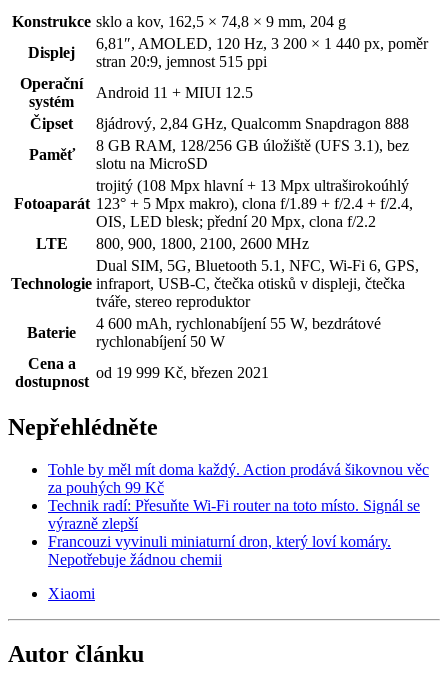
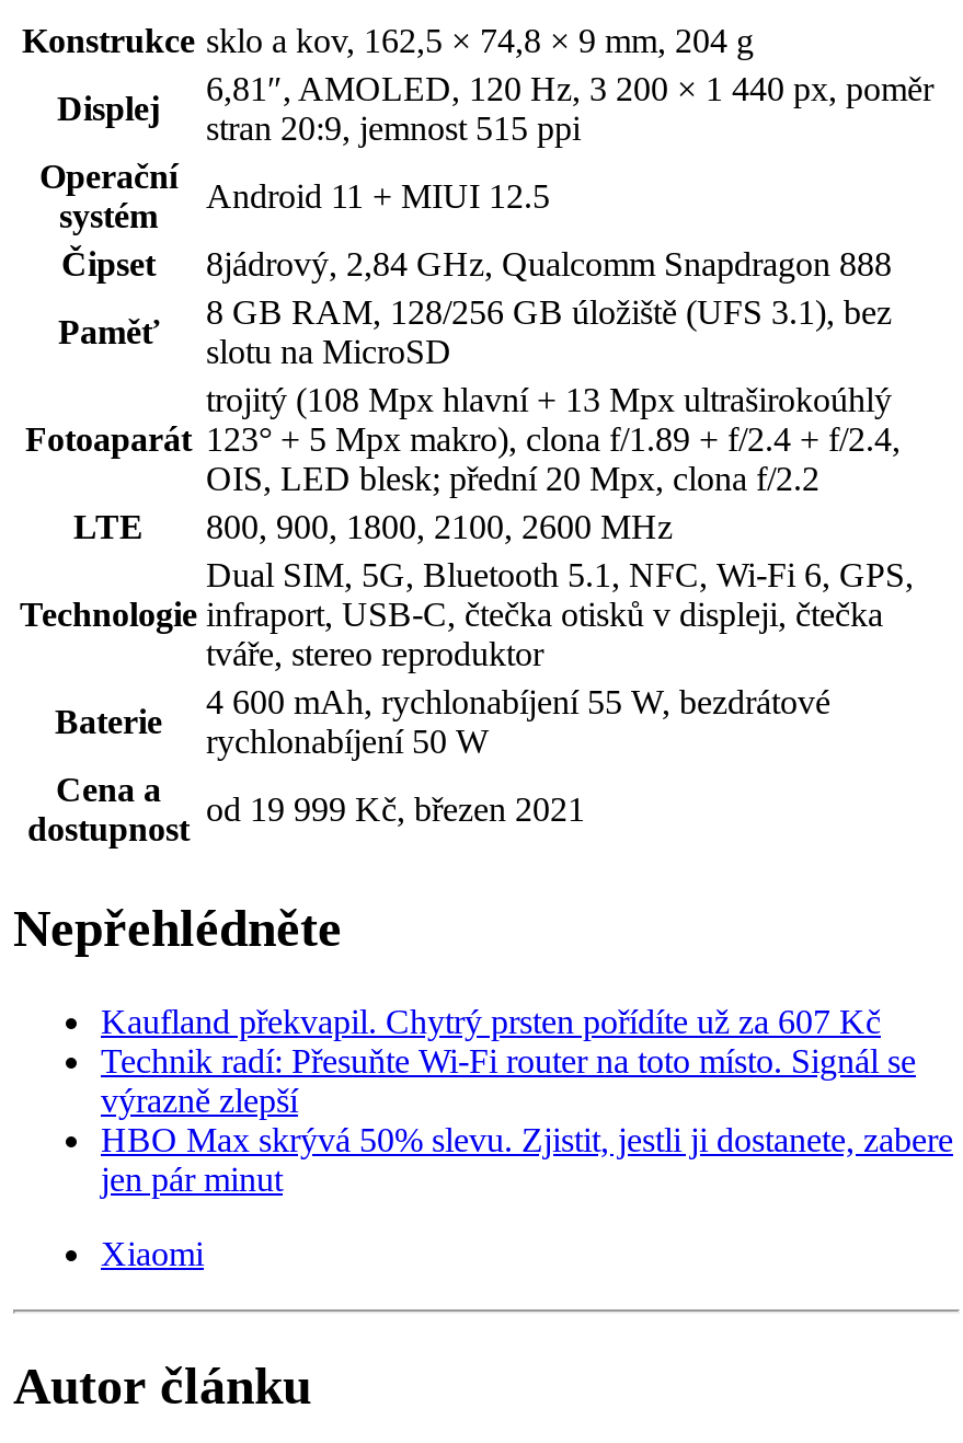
[48,461,429,496] Tohle by měl mít doma každý. Action prodává šikovnou věc | za pouhých 99 Kč -> [101,1003,881,1041] Kaufland překvapil. Chytrý prsten pořídíte už za 607 Kč
[48,533,391,568] Francouzi vyvinuli miniaturní dron, který loví komáry. | Nepotřebuje žádnou chemii -> [101,1122,953,1198] HBO Max skrývá 50% slevu. Zjistit, jestli ji dostanete, zabere | jen pár minut

